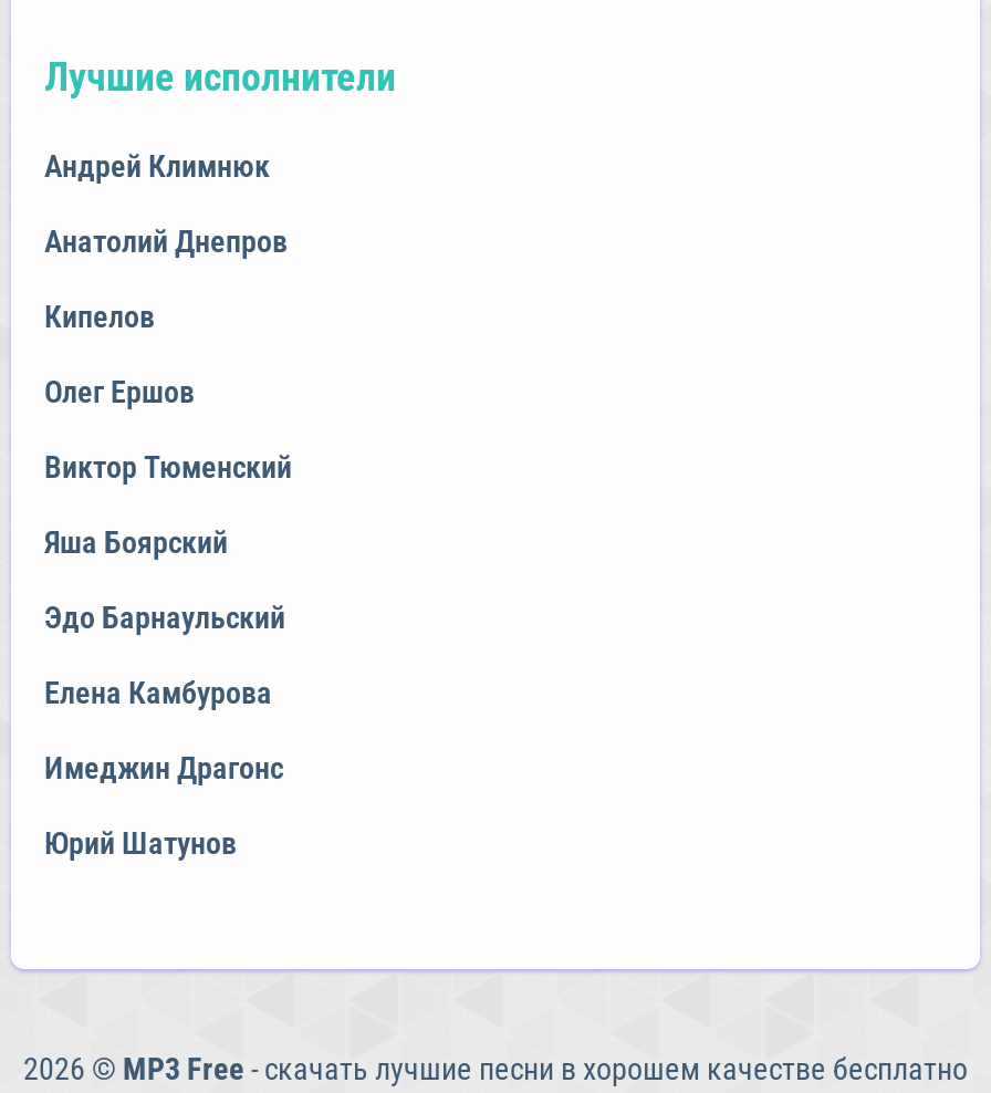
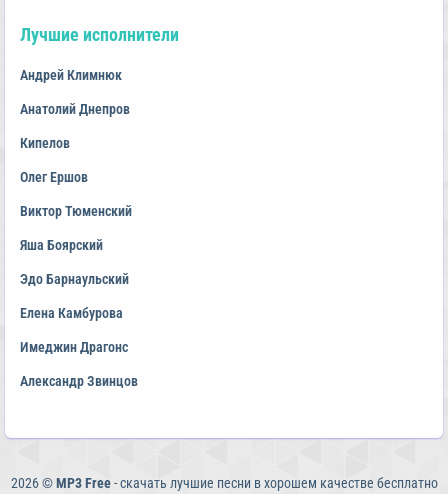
[44,825,237,861] Юрий Шатунов -> [20,373,138,389] Александр Звинцов

